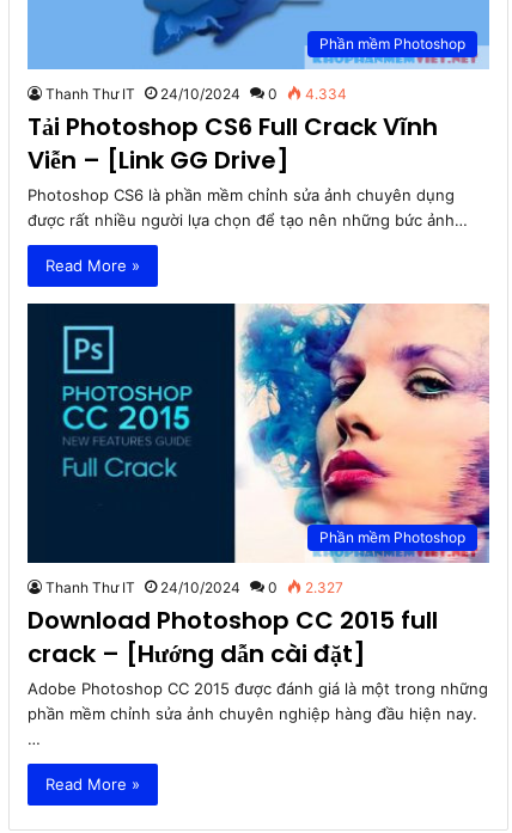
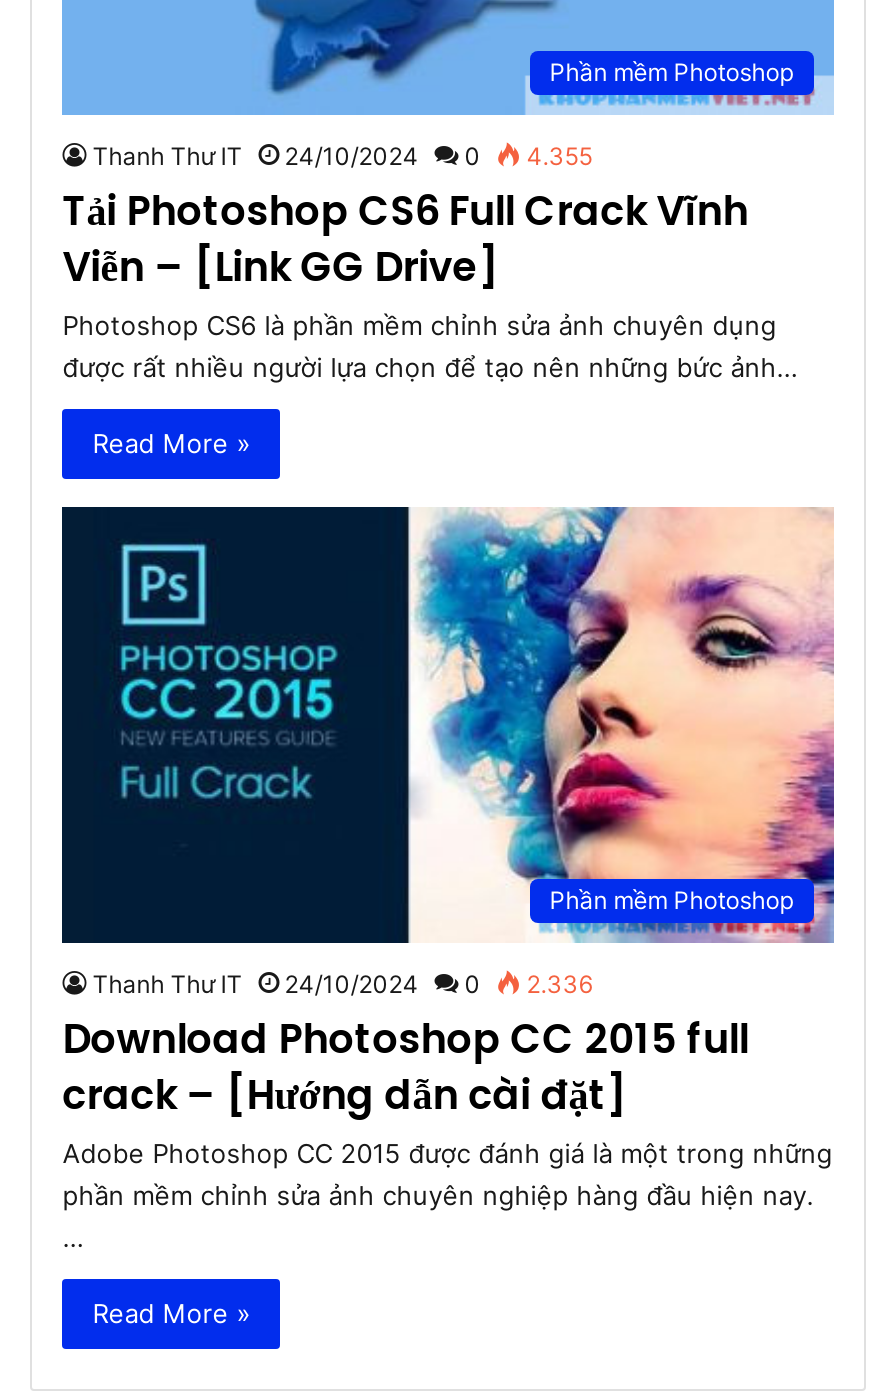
[46,85,347,103] Thanh Thư IT 24/10/2024 0 4.334 -> [93,142,593,172] Thanh Thư IT 24/10/2024 0 4.355
[46,579,344,597] Thanh Thư IT 24/10/2024 0 2.327 -> [93,969,593,999] Thanh Thư IT 24/10/2024 0 2.336

